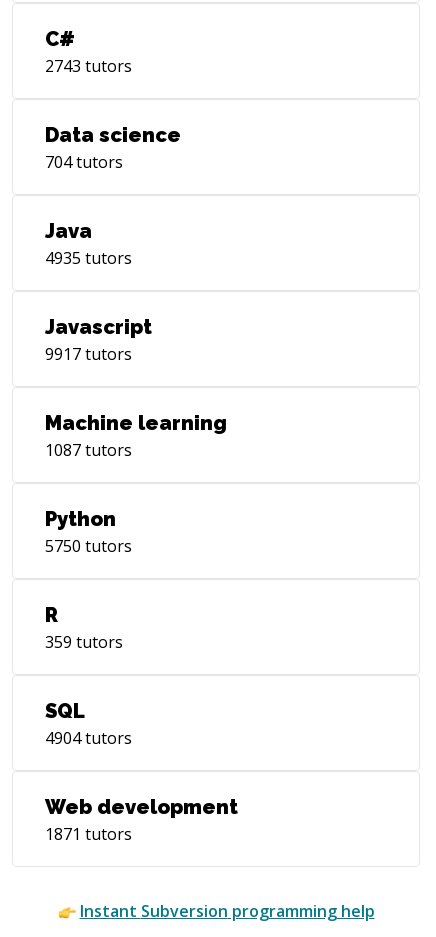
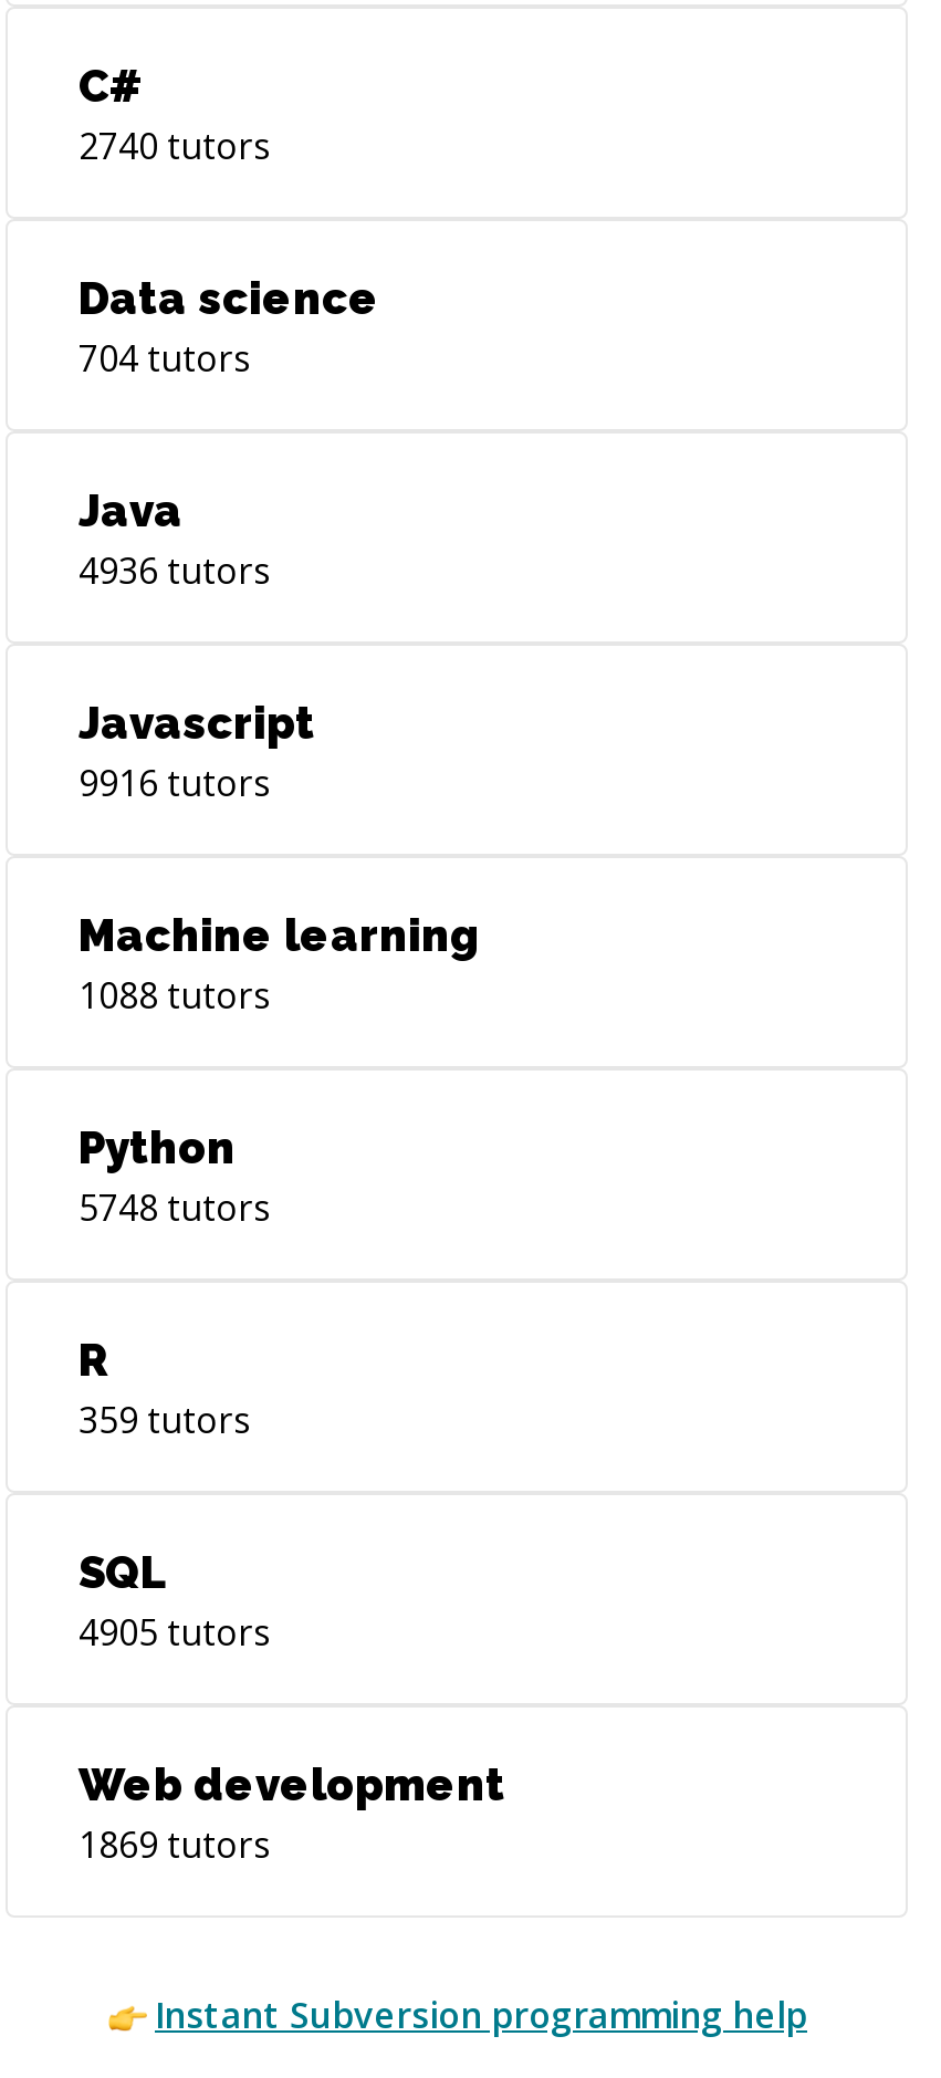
[45,55,132,77] 2743 tutors -> [79,122,271,170] 2740 tutors
[45,247,132,269] 4935 tutors -> [79,546,271,595] 4936 tutors
[45,343,132,365] 9917 tutors -> [79,759,271,807] 9916 tutors
[45,439,132,461] 1087 tutors -> [79,971,271,1020] 1088 tutors
[45,535,132,557] 5750 tutors -> [79,1183,271,1232] 5748 tutors
[45,727,132,749] 4904 tutors -> [79,1608,271,1657] 4905 tutors
[45,823,132,845] 1871 tutors -> [79,1820,271,1869] 1869 tutors

